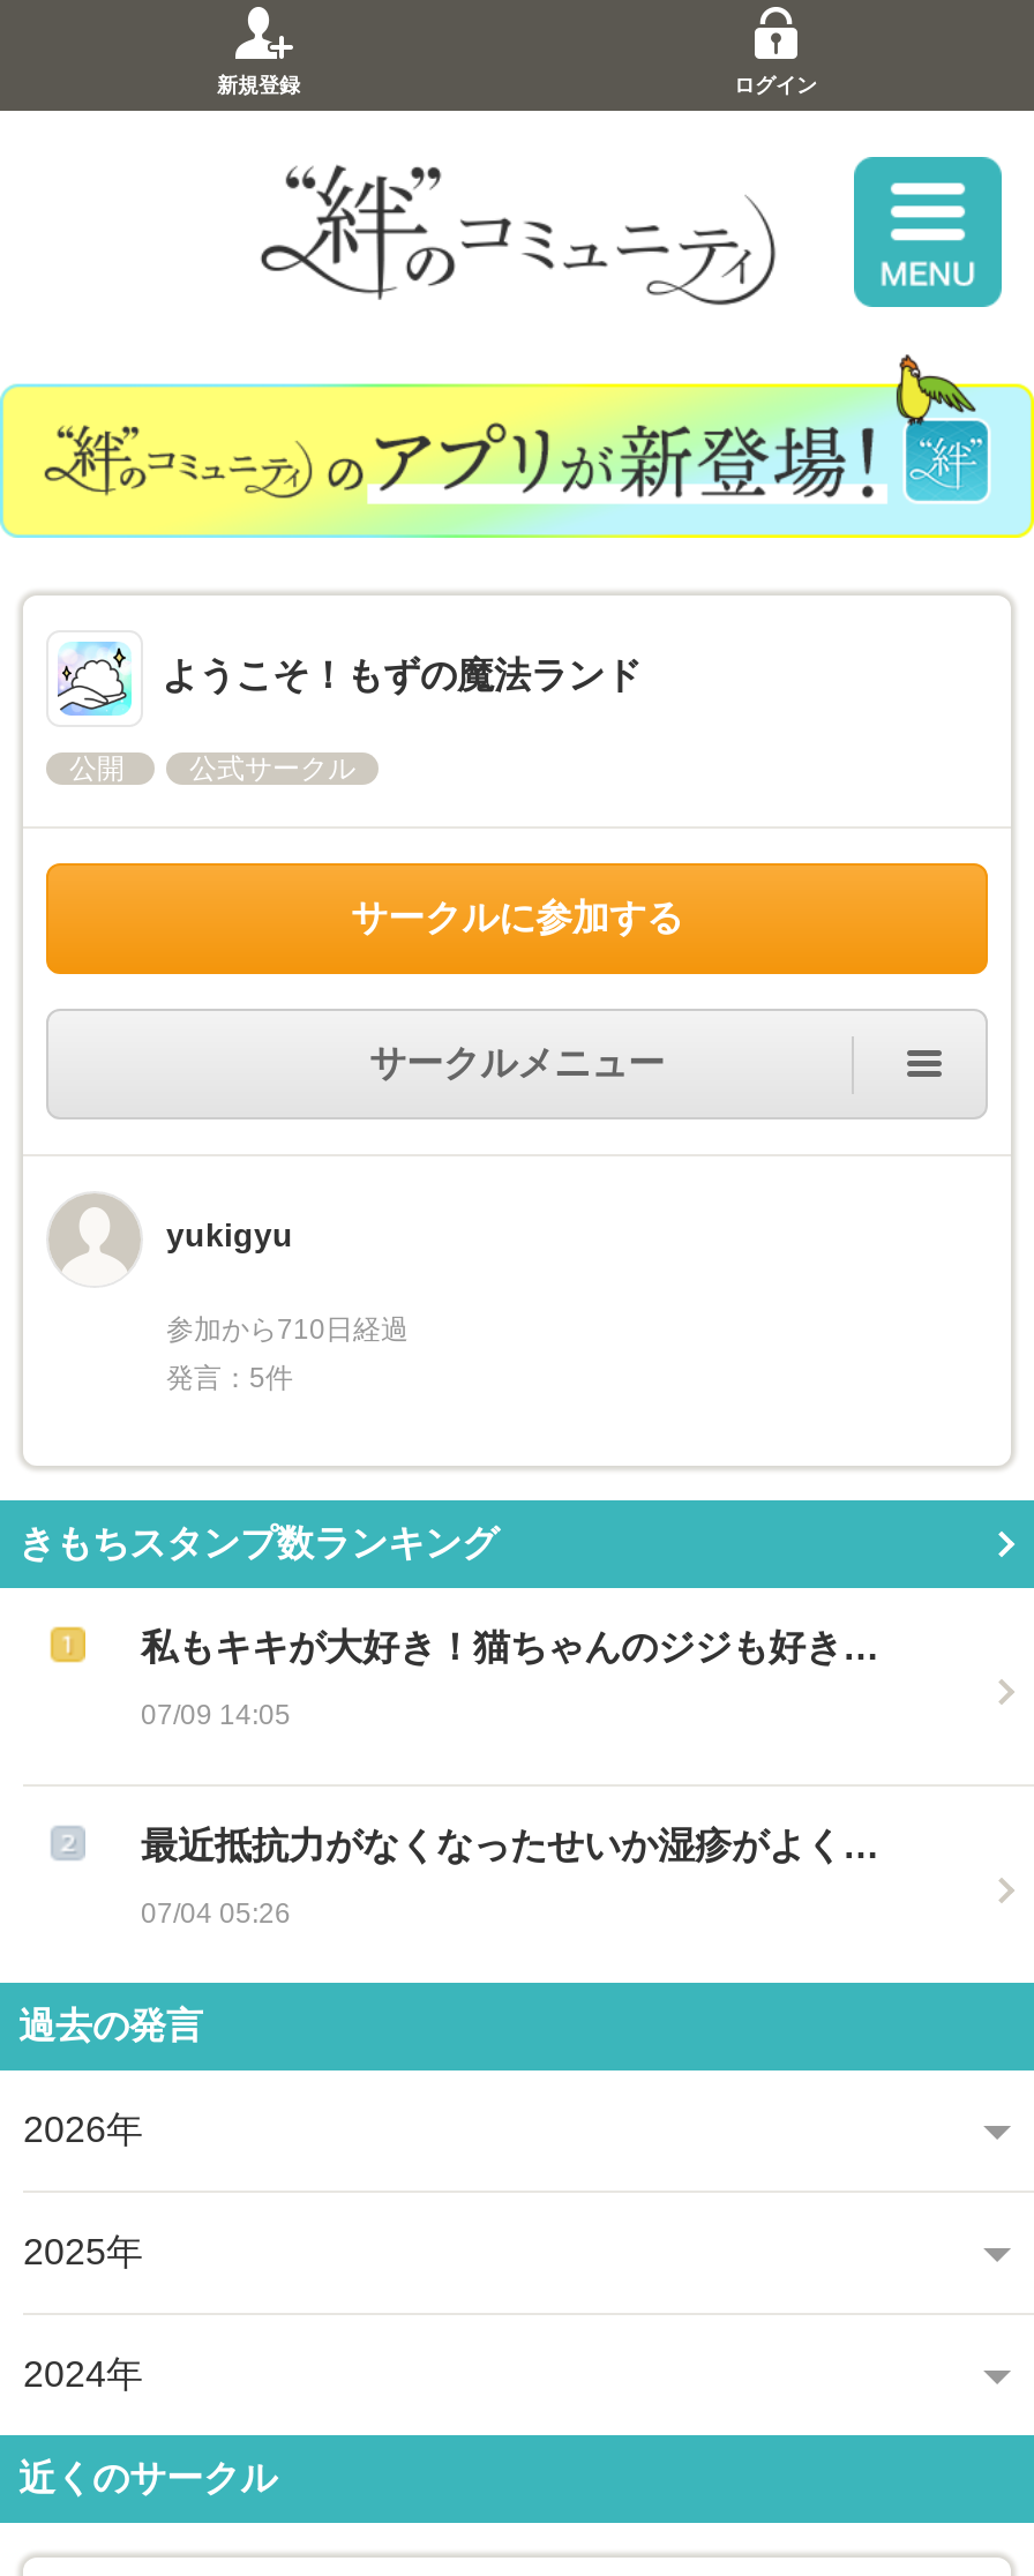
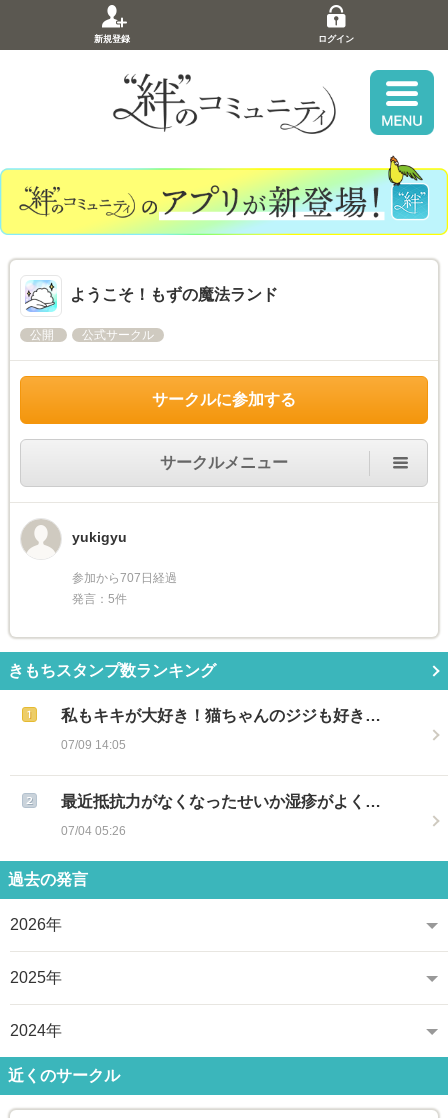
[166,1314,409,1346] 参加から710日経過 -> [72,571,177,585] 参加から707日経過

